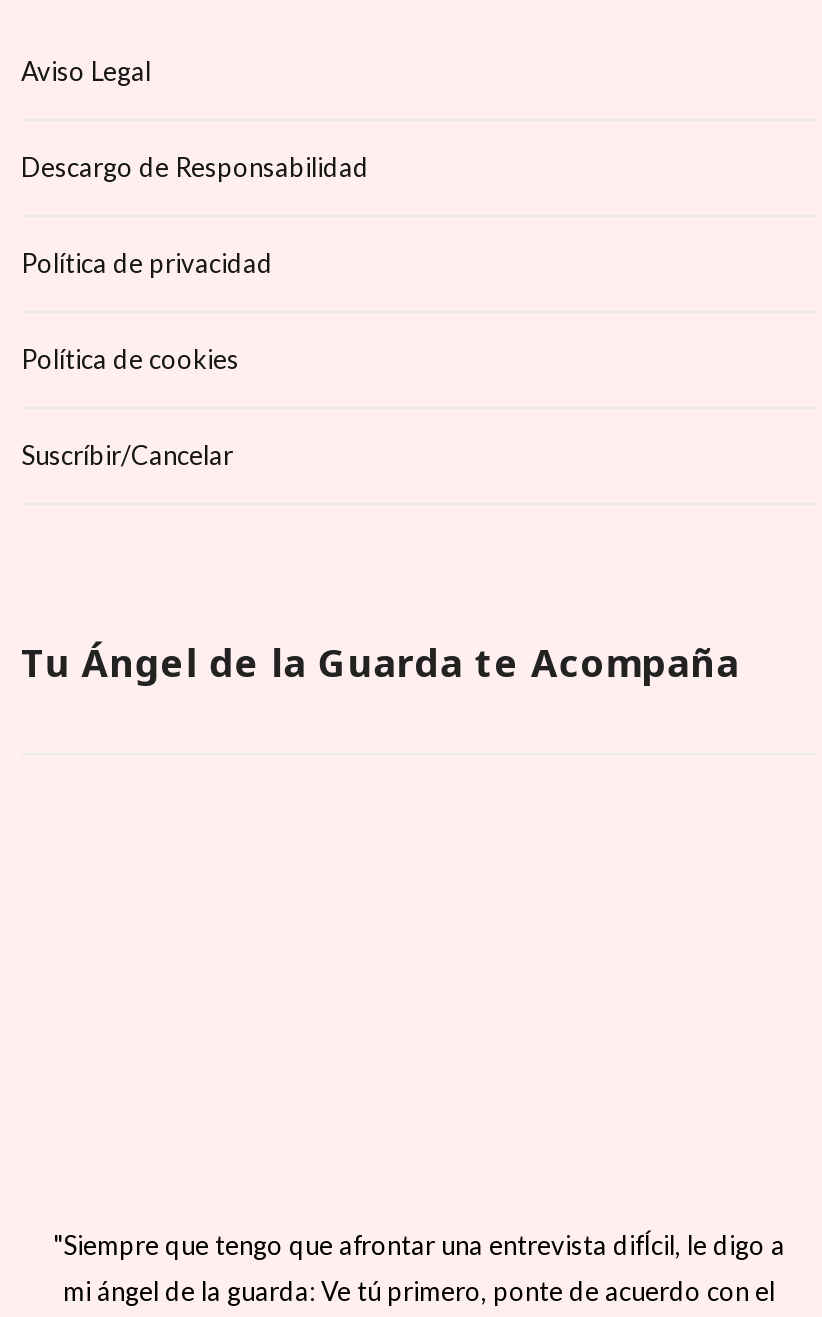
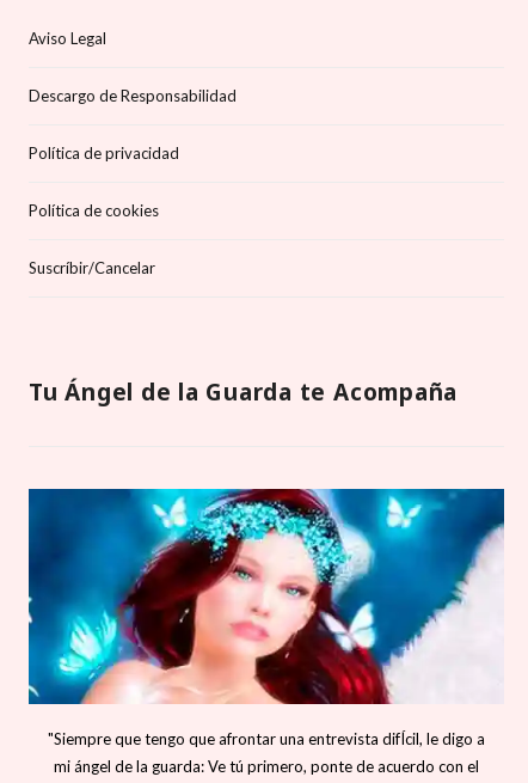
none -> [27,488,505,705] [image]

